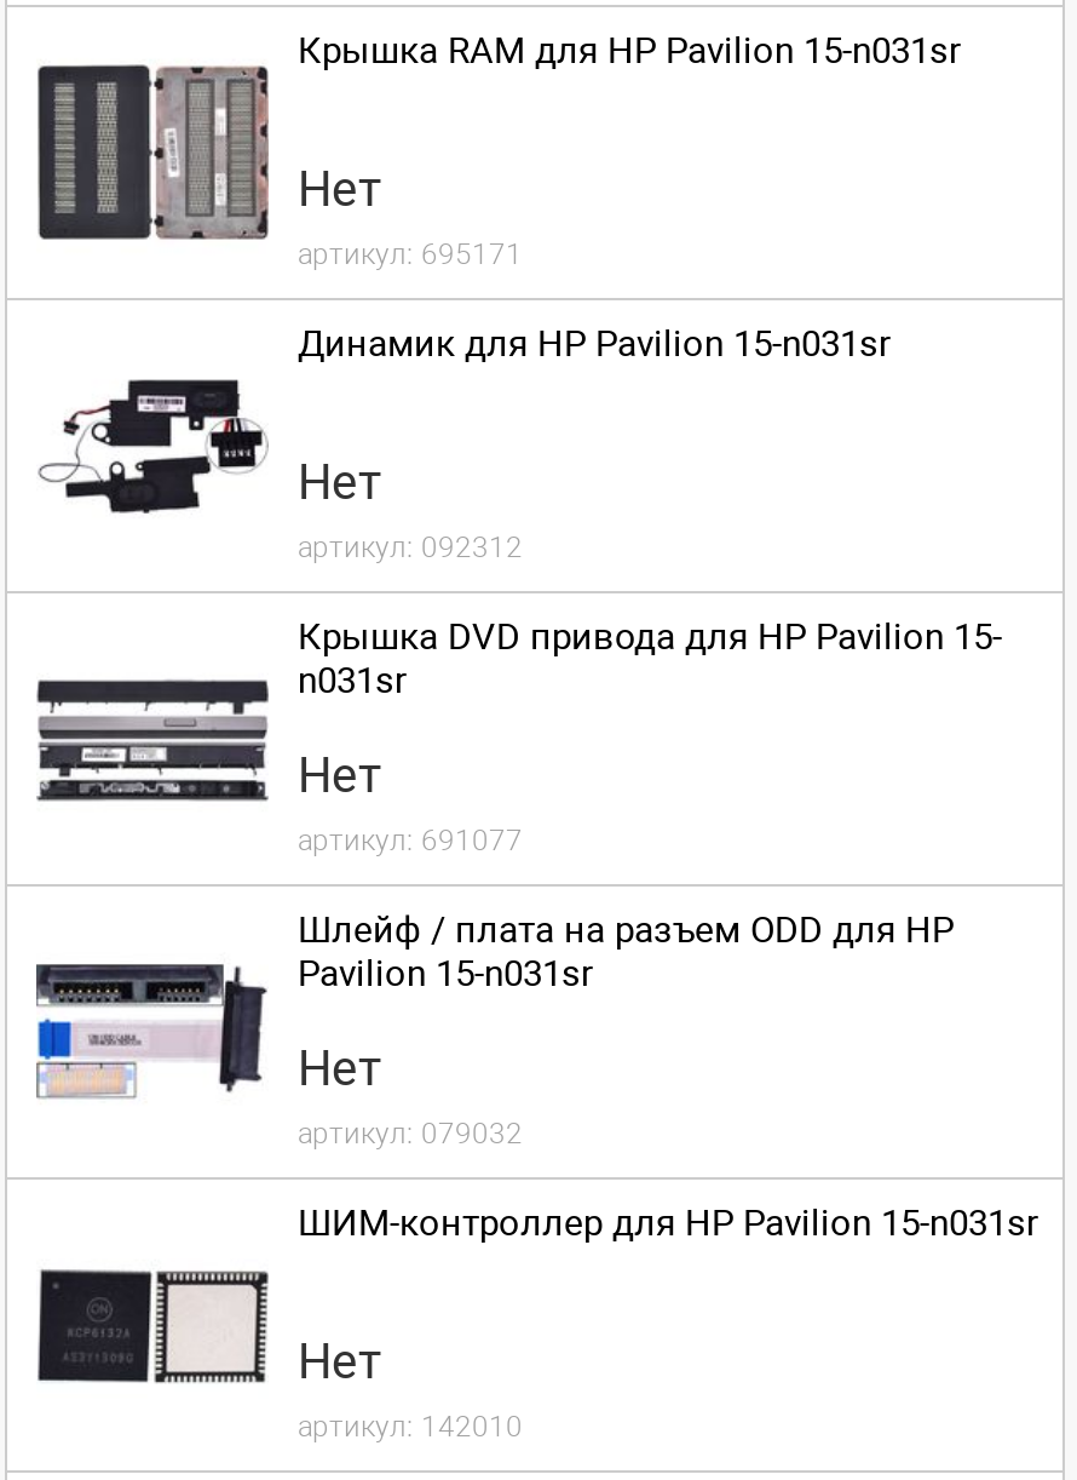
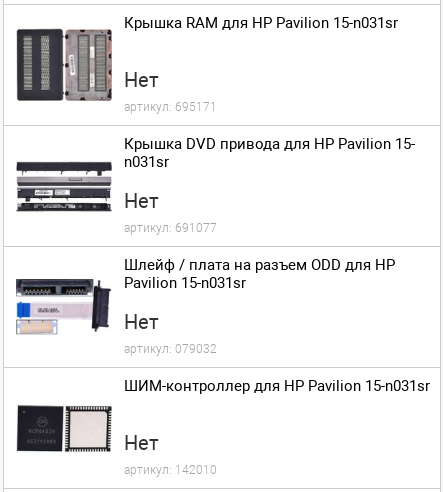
[39,322,891,564] [image] | Динамик для HP Pavilion 15-n031sr | Нет | артикул: 092312 -> none

